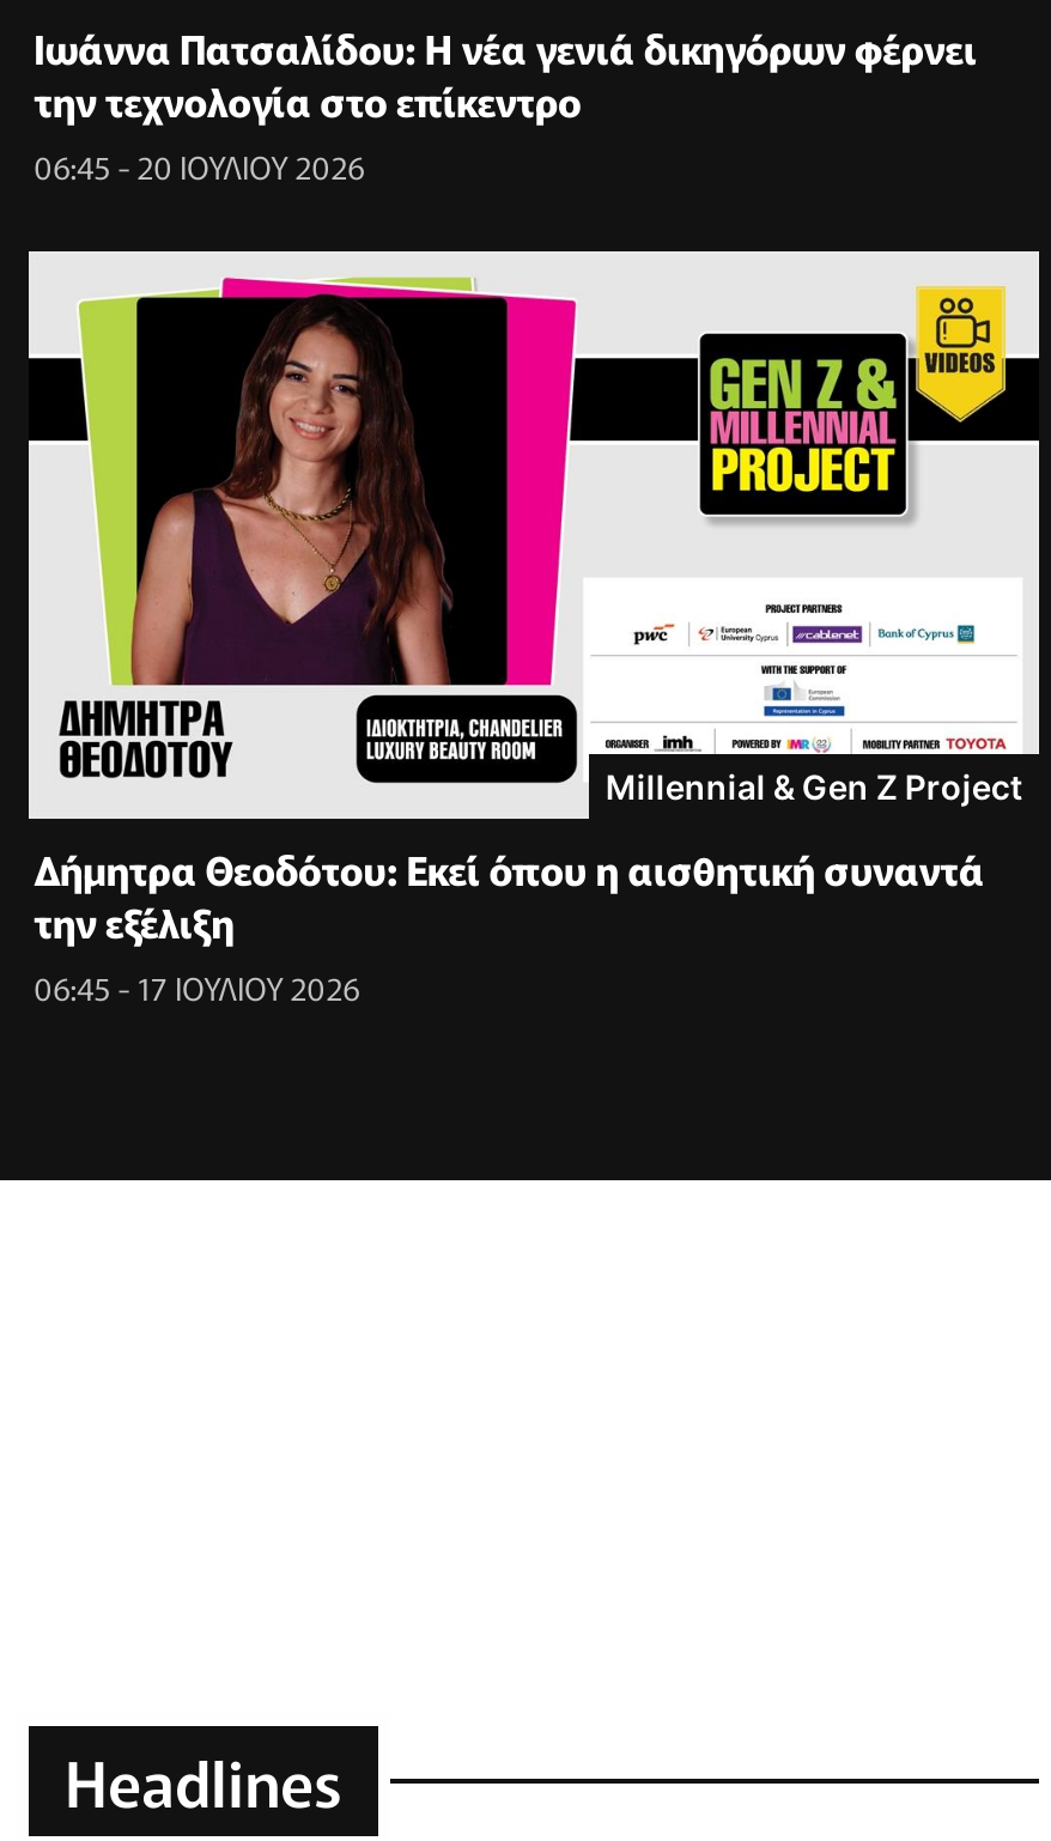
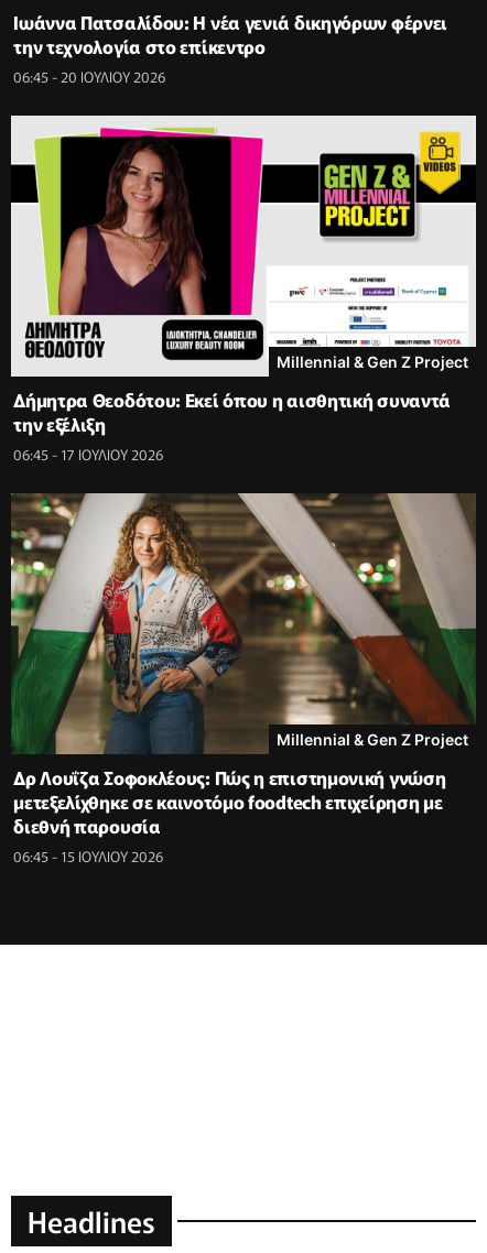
none -> [10,492,477,867] [image] | Millennial & Gen Z Project | Δρ Λουΐζα Σοφοκλέους: Πώς η επιστημονική γνώση | μετεξελίχθηκε σε καινοτόμο foodtech επιχείρηση με | διεθνή παρουσία | 06:45 - 15 ΙΟΥΛΙΟΥ 2026

